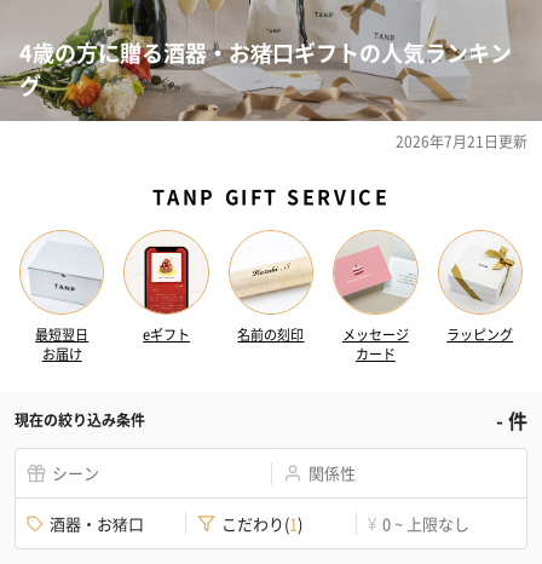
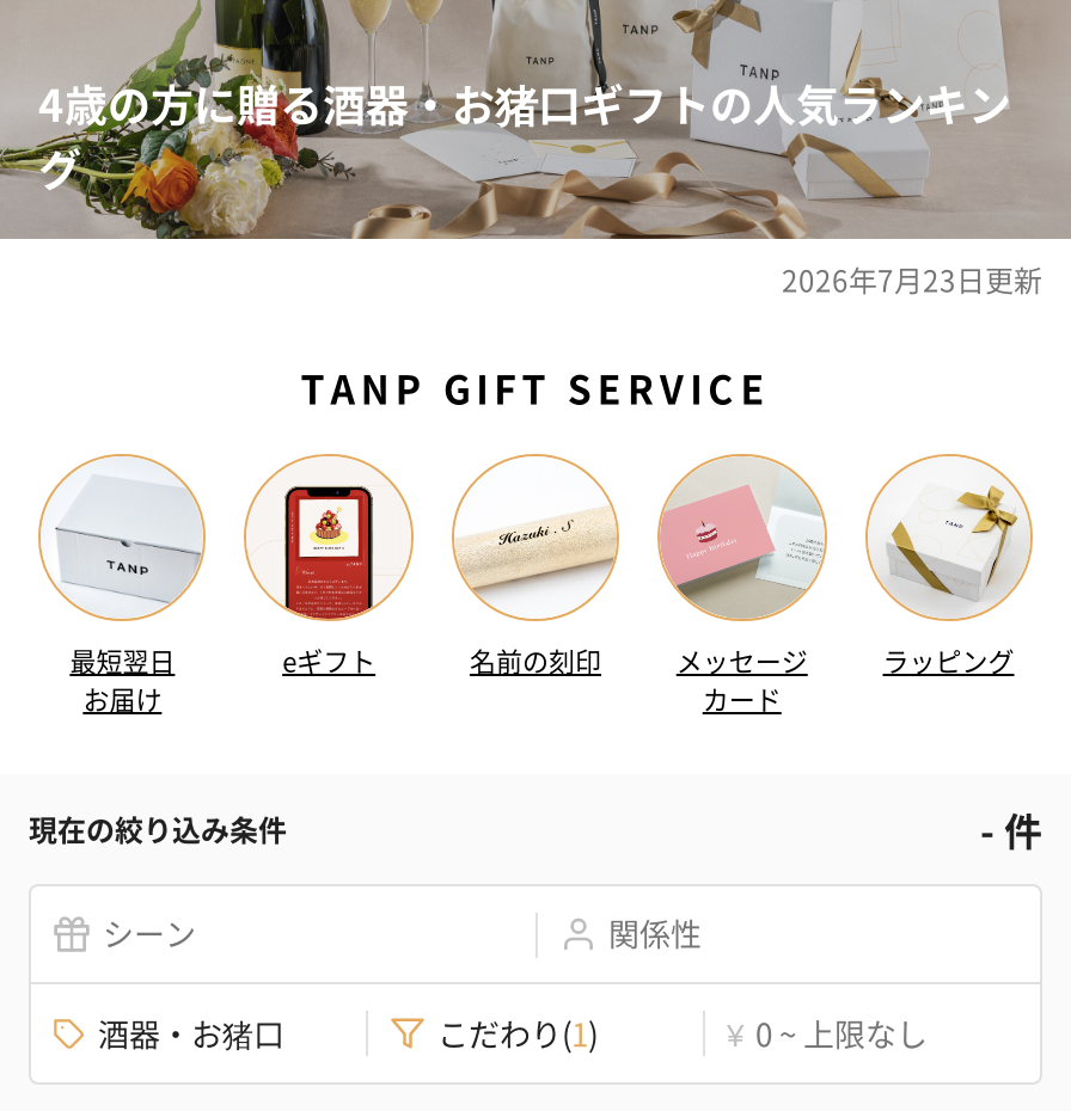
[396,131,527,151] 2026年7月21日更新 -> [782,258,1042,299] 2026年7月23日更新

